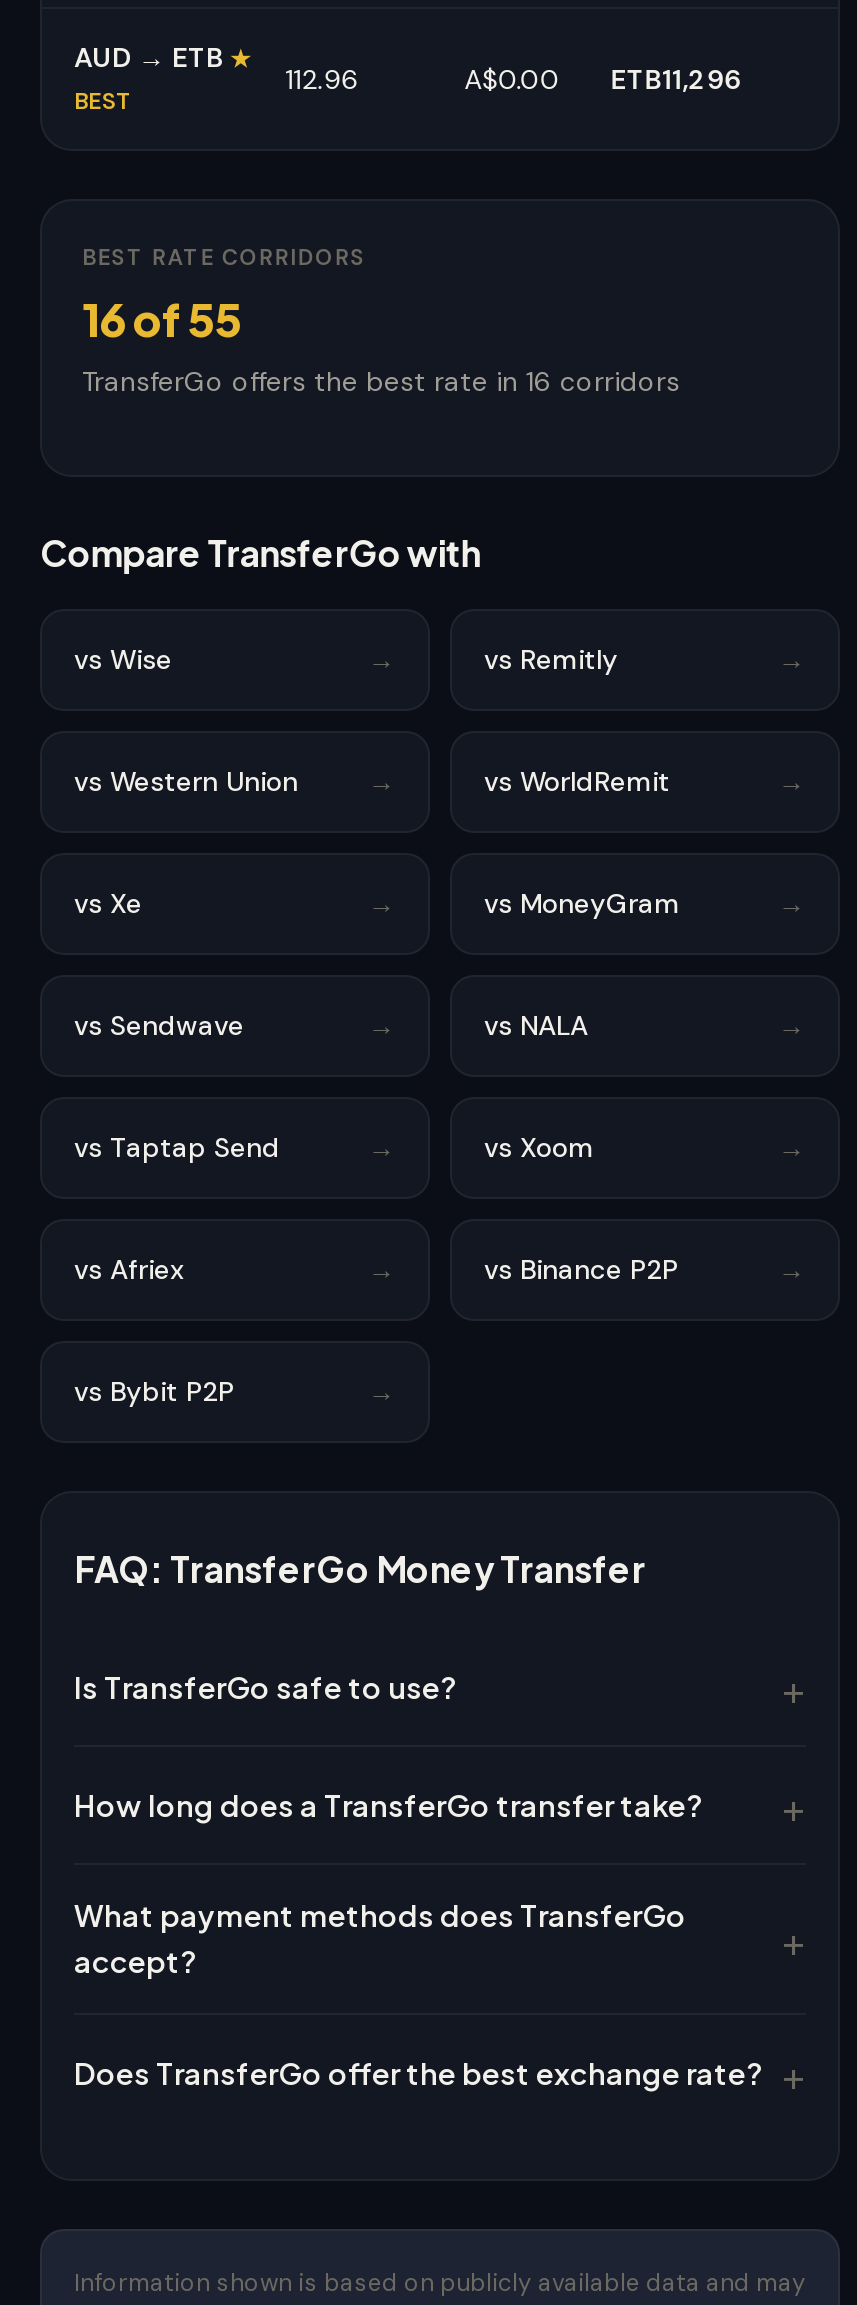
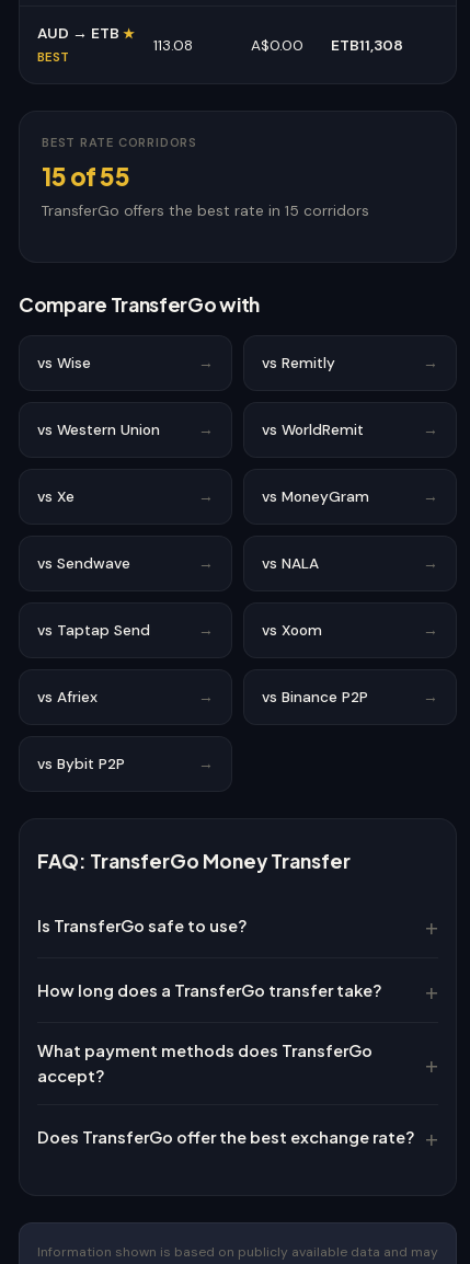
[285,62,359,96] 112.96 -> [153,36,192,54] 113.08
[464,62,743,96] A$0.00 ETB11,296 -> [251,36,403,54] A$0.00 ETB11,308
[82,291,242,347] 16 of 55 -> [42,161,129,192] 15 of 55
[82,365,680,399] TransferGo offers the best rate in 16 corridors -> [42,202,369,220] TransferGo offers the best rate in 15 corridors

